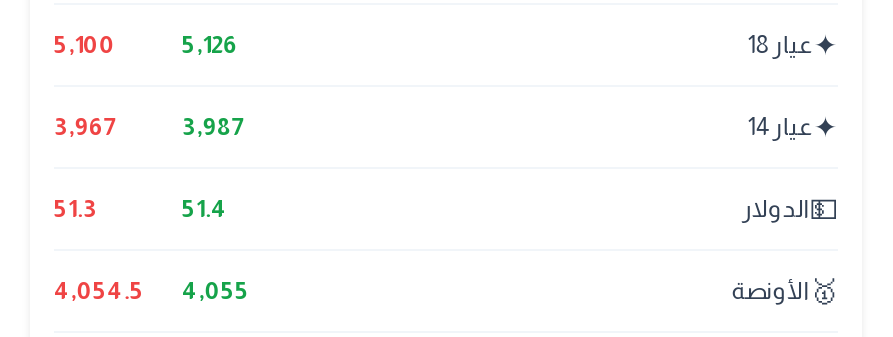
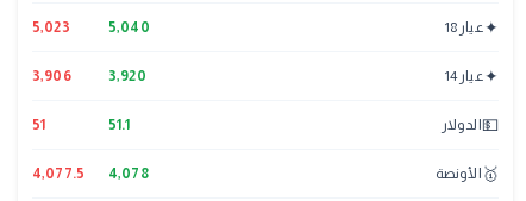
[54,30,116,58] 5,100 -> [32,18,70,35] 5,023
[182,30,238,58] 5,126 -> [108,18,150,35] 5,040
[54,112,118,140] 3,967 -> [32,67,71,84] 3,906
[182,112,246,140] 3,987 -> [108,67,146,84] 3,920
[54,194,97,222] 51.3 -> [32,116,46,133] 51
[182,194,227,222] 51.4 -> [108,116,130,133] 51.1
[54,276,144,304] 4,054.5 -> [32,165,85,181] 4,077.5
[182,276,250,304] 4,055 -> [108,165,149,181] 4,078

